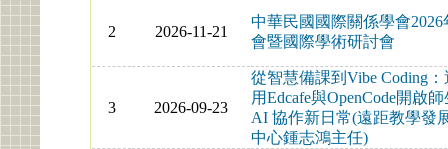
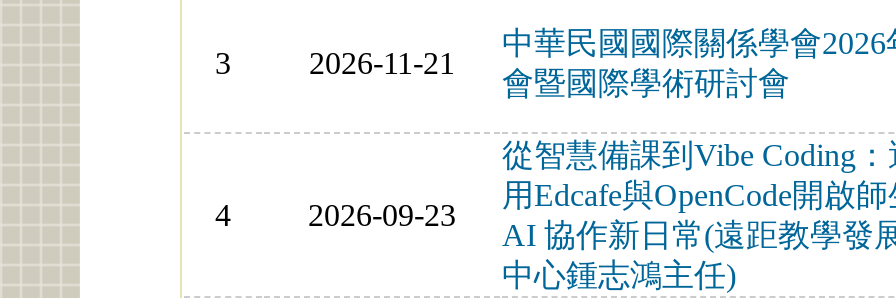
[107,23,115,40] 2 -> [215,46,231,80] 3
[107,99,115,116] 3 -> [215,198,231,232] 4

